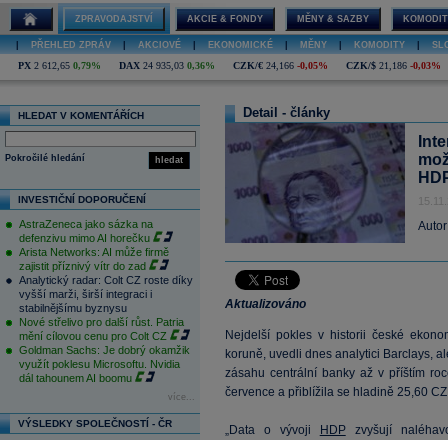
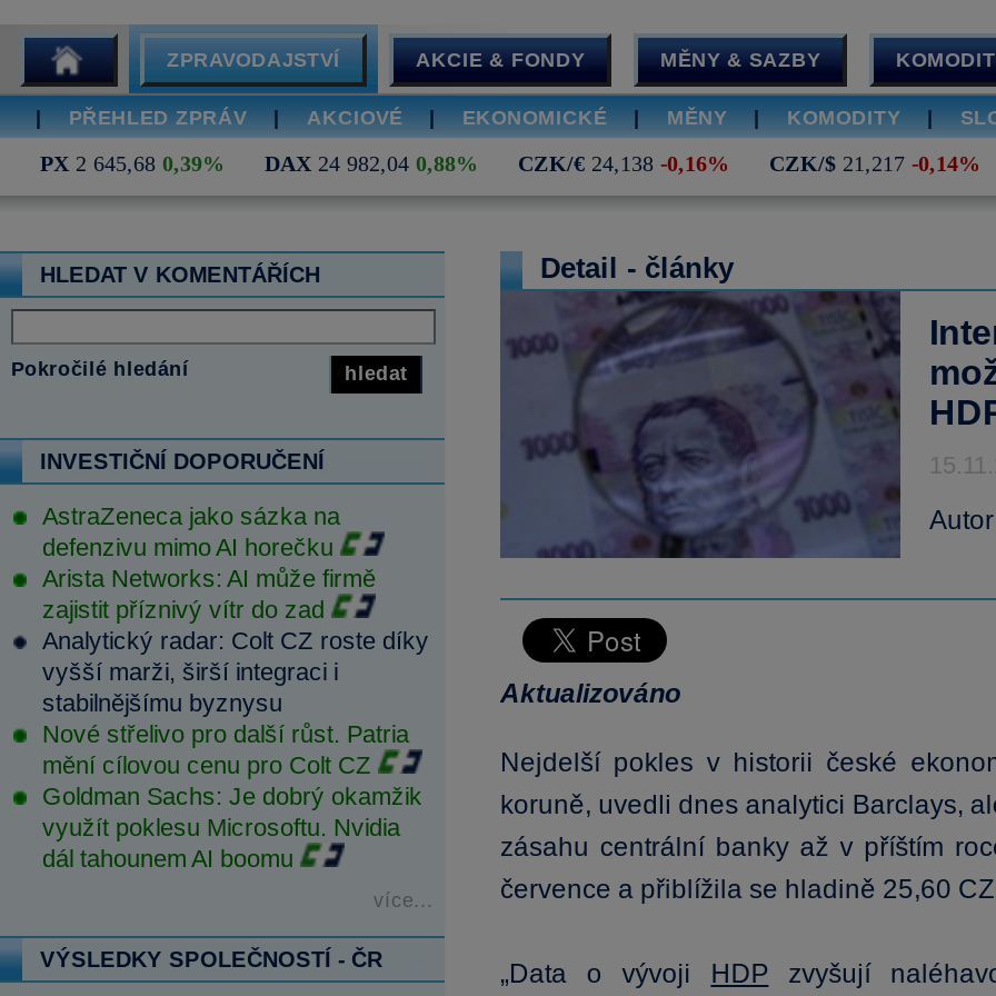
[18,60,101,71] PX 2 612,65 0,79% -> [40,151,225,176] PX 2 645,68 0,39%
[119,60,215,71] DAX 24 935,03 0,36% -> [265,151,478,176] DAX 24 982,04 0,88%
[233,60,328,71] CZK/€ 24,166 -0,05% -> [518,151,729,176] CZK/€ 24,138 -0,16%
[346,60,441,71] CZK/$ 21,186 -0,03% -> [769,151,980,176] CZK/$ 21,217 -0,14%

